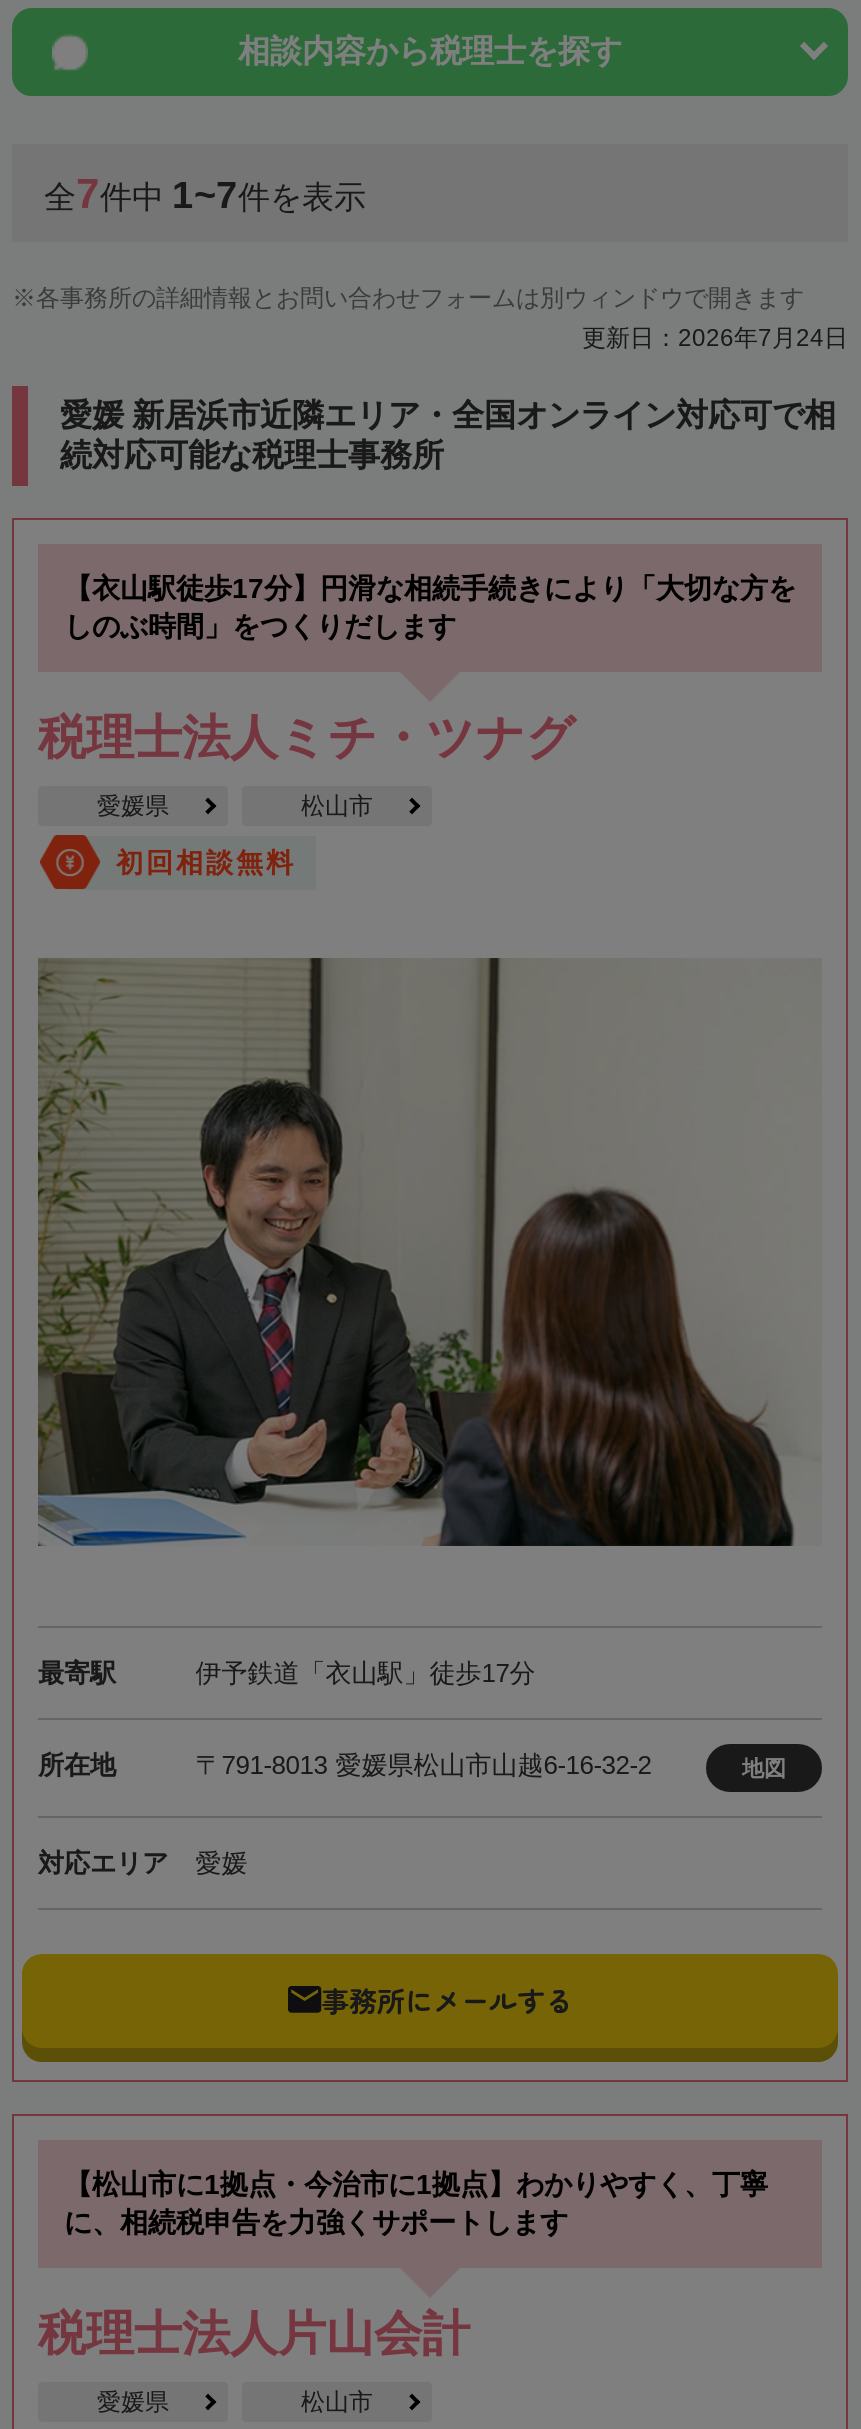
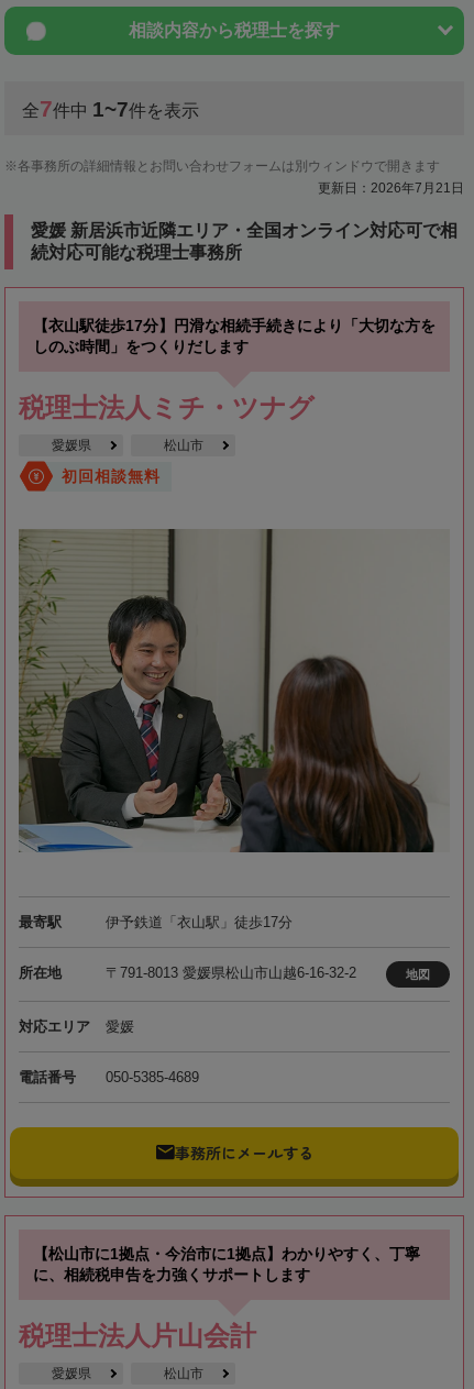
[582,323,848,351] 更新日：2026年7月24日 -> [318,180,464,195] 更新日：2026年7月21日
none -> [19,1069,199,1085] 電話番号 | 050-5385-4689

